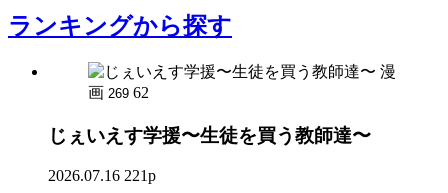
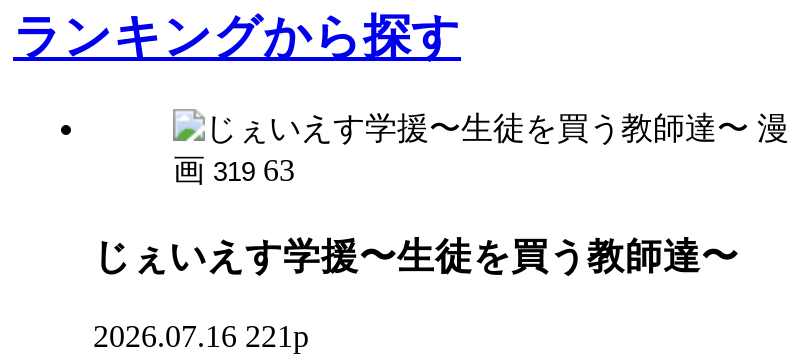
[88,84,149,101] 画 269 62 -> [173,153,295,187] 画 319 63

